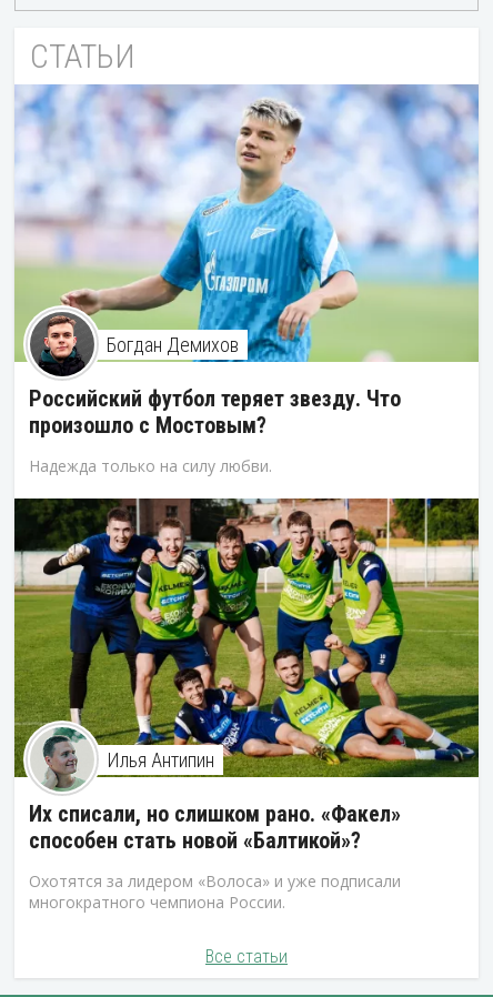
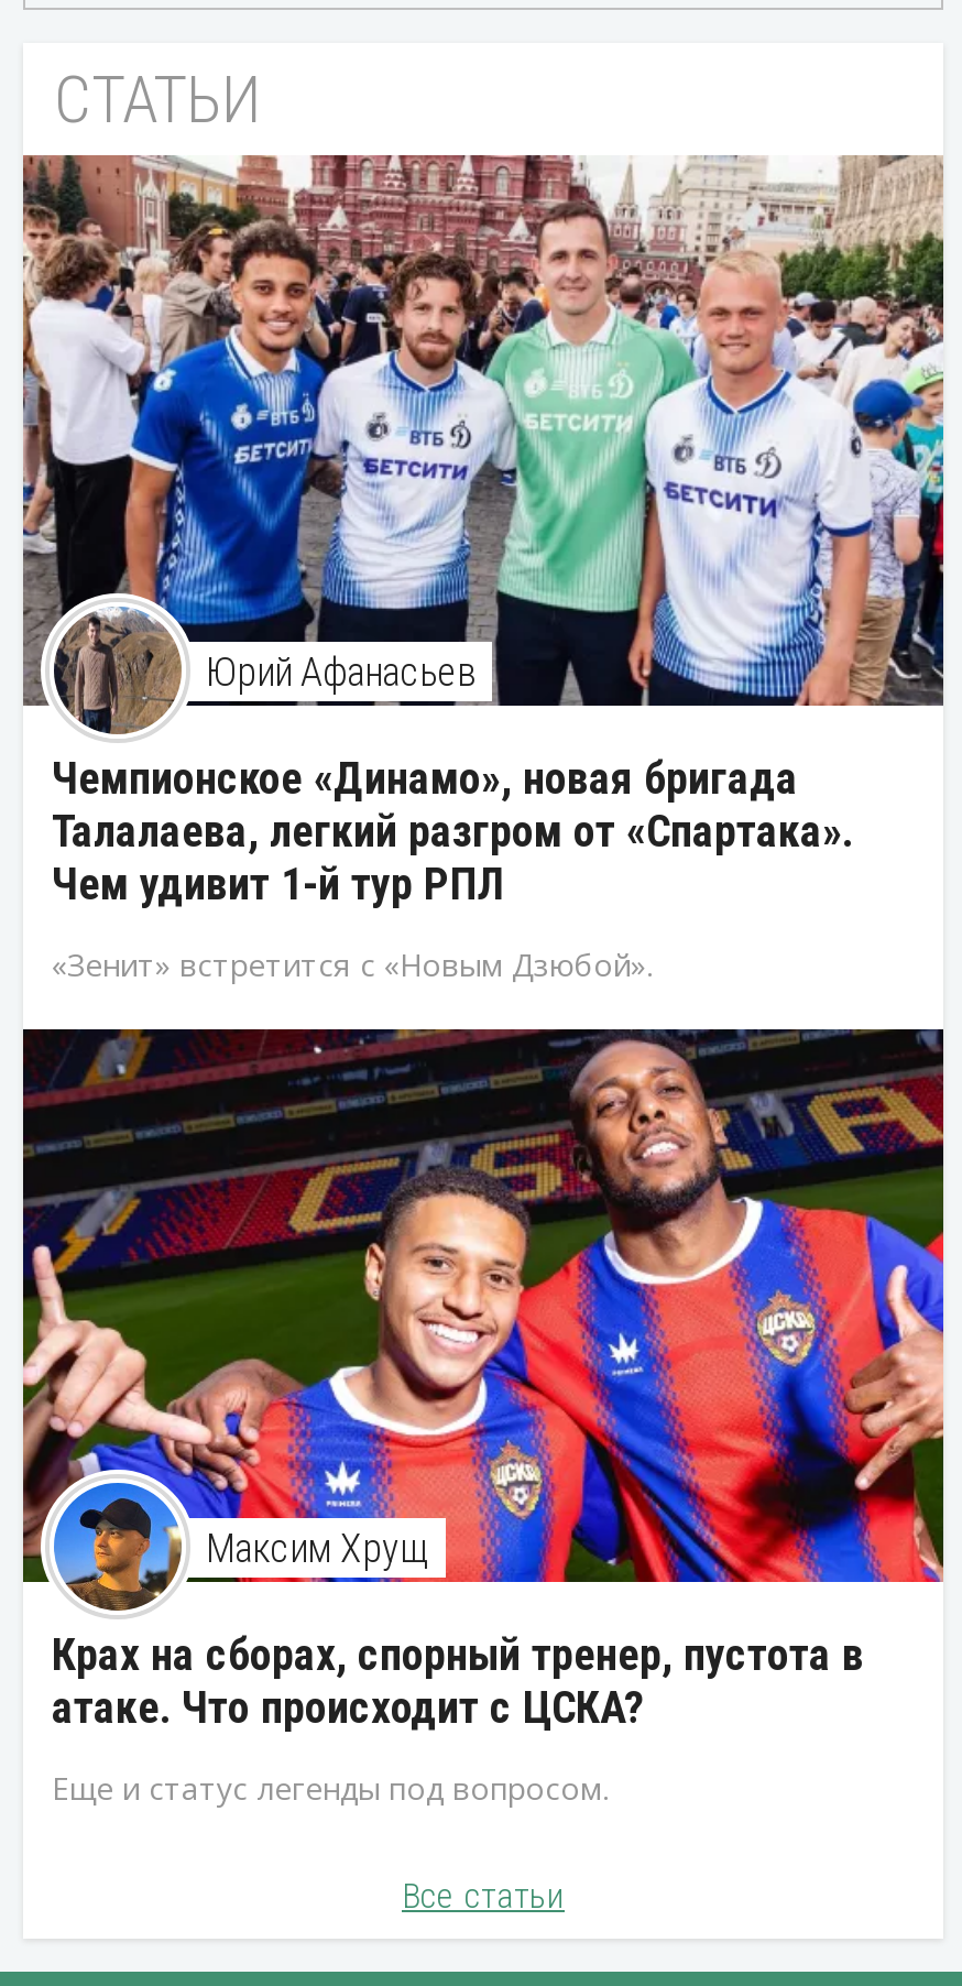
[14,83,480,372] [image] | Богдан Демихов -> [21,153,945,734] [image] | Юрий Афанасьев
[29,386,401,439] Российский футбол теряет звезду. Что | произошло с Мостовым? -> [52,753,853,912] Чемпионское «Динамо», новая бригада | Талалаева, легкий разгром от «Спартака». | Чем удивит 1-й тур РПЛ
[29,456,272,477] Надежда только на силу любви. -> [52,945,653,986] «Зенит» встретится с «Новым Дзюбой».
[13,497,480,798] [image] | Илья Антипин -> [21,987,945,1584] [image] | Максим Хрущ
[29,801,401,854] Их списали, но слишком рано. «Факел» | способен стать новой «Балтикой»? -> [52,1629,864,1734] Крах на сборах, спорный тренер, пустота в | атаке. Что происходит с ЦСКА?
[29,871,401,913] Охотятся за лидером «Волоса» и уже подписали | многократного чемпиона России. -> [52,1767,609,1809] Еще и статус легенды под вопросом.

